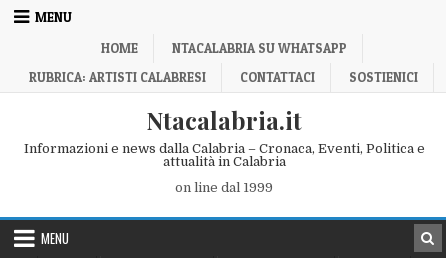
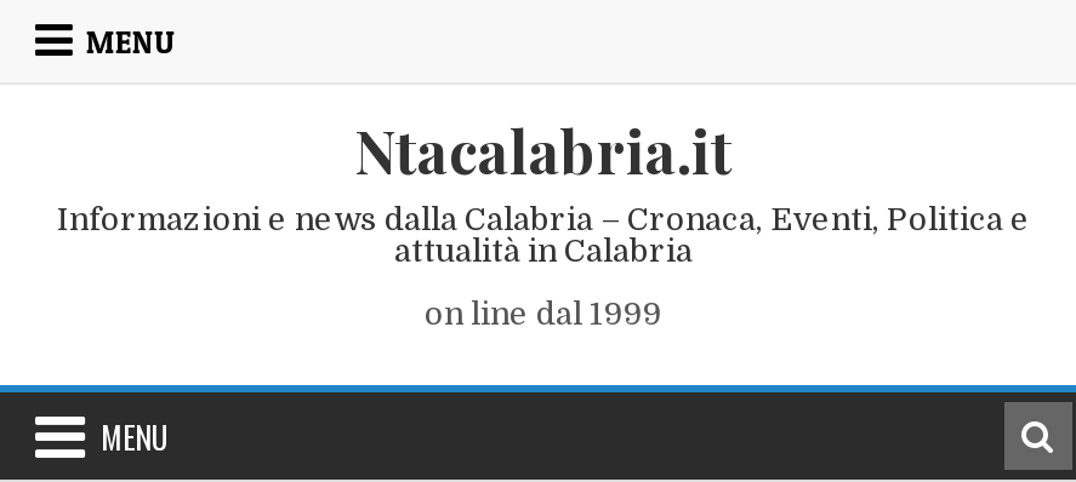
[29,40,418,85] HOME | NTACALABRIA SU WHATSAPP | RUBRICA: ARTISTI CALABRESI | CONTATTACI | SOSTIENICI -> none

